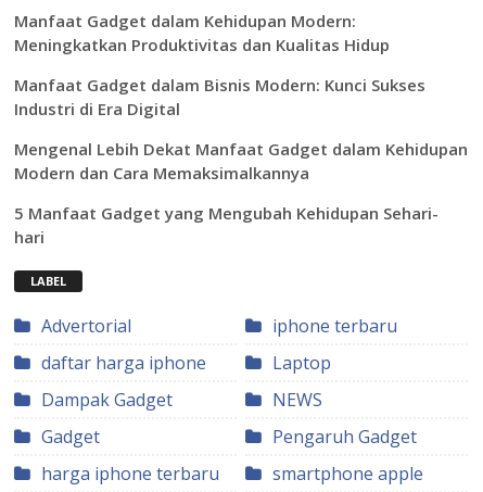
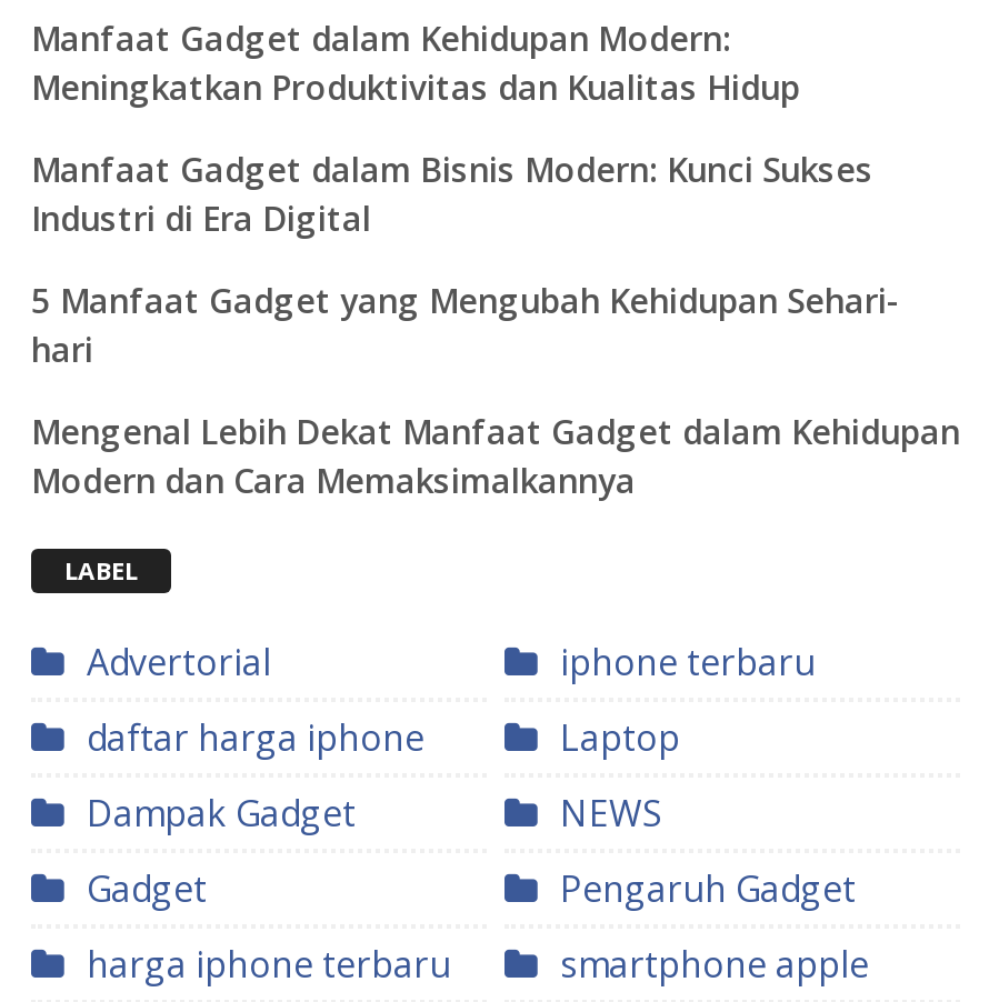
moved [14,138,468,184] -> [31,409,960,502]: Mengenal Lebih Dekat Manfaat Gadget dalam Kehidupan | Modern dan Cara Memaksimalkannya
moved [14,202,438,248] -> [31,278,900,371]: 5 Manfaat Gadget yang Mengubah Kehidupan Sehari- | hari

